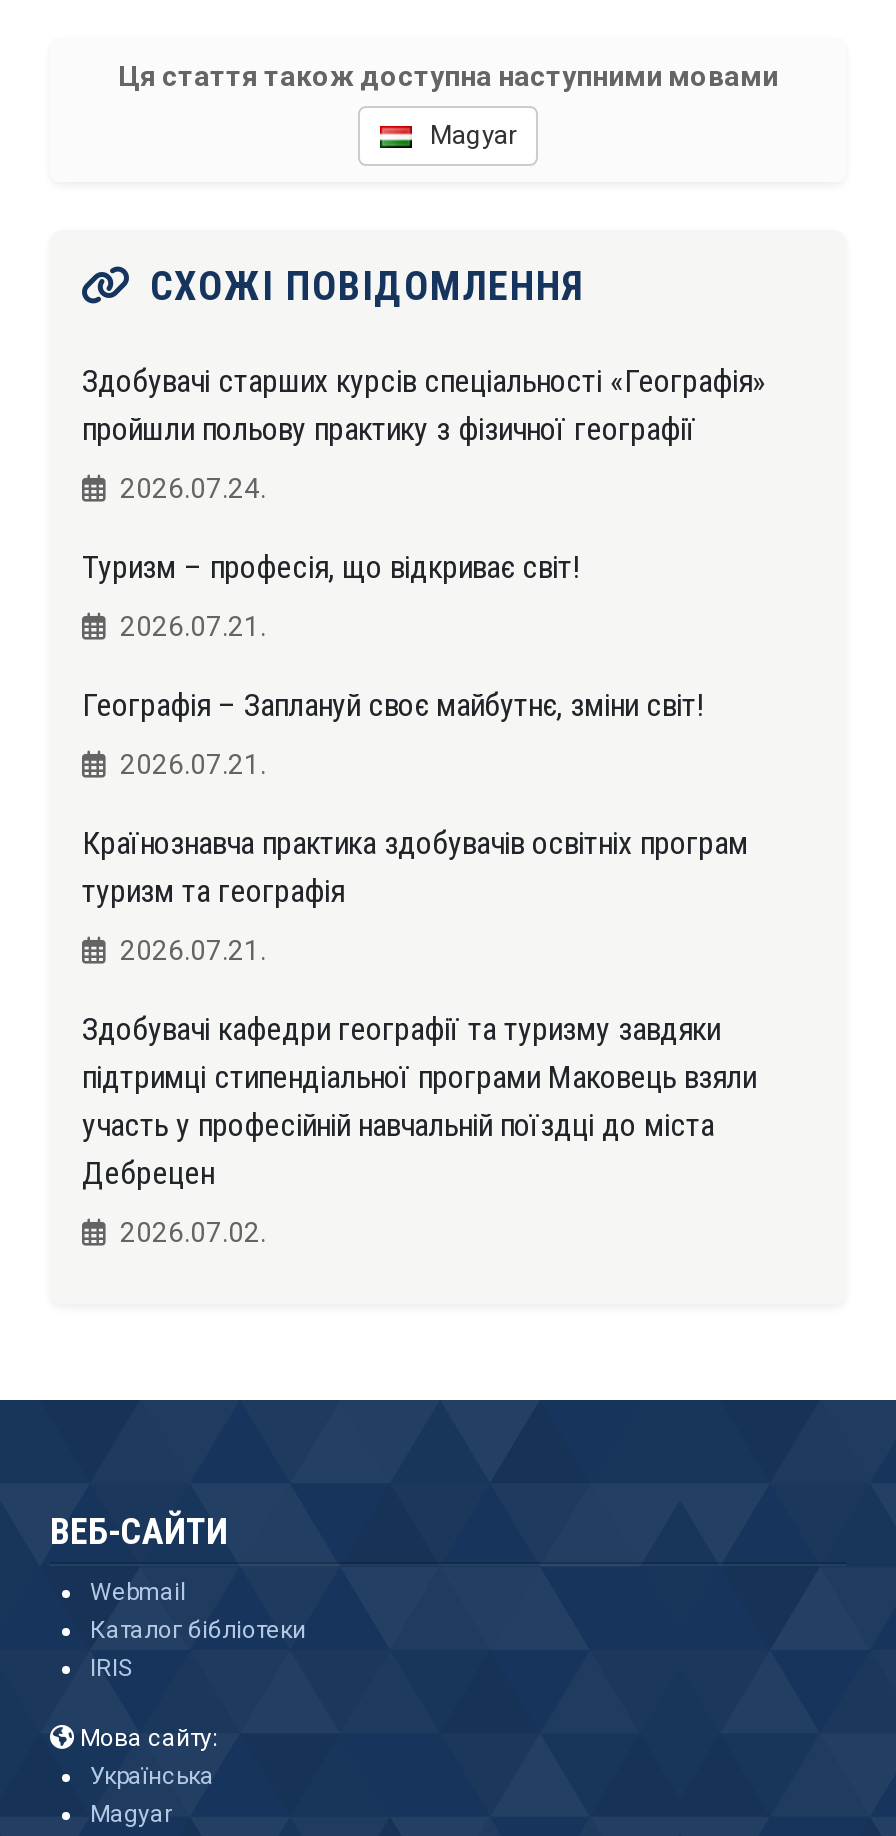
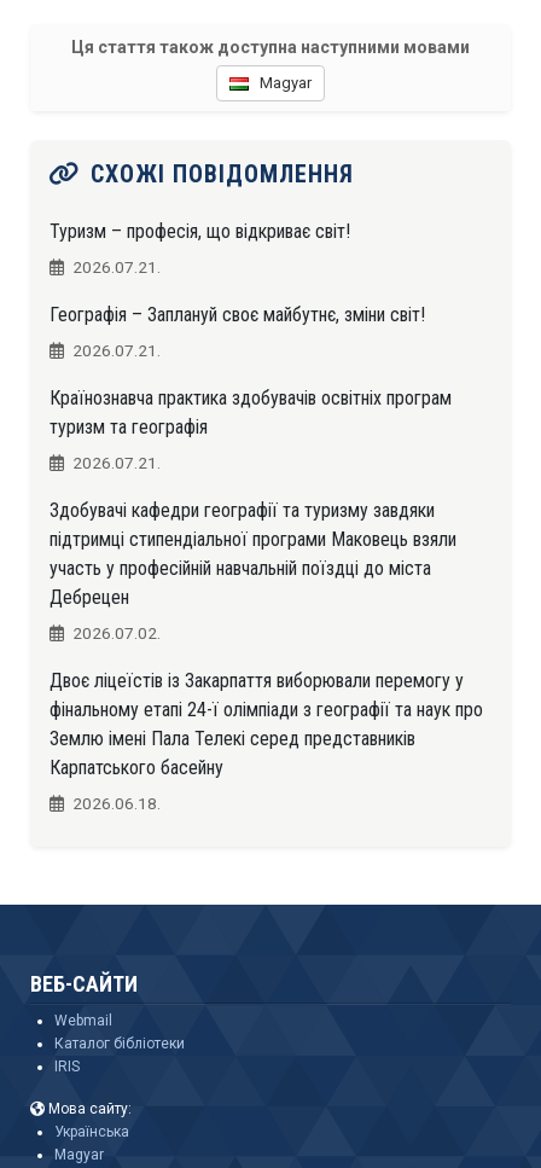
[82,362,766,504] Здобувачі старших курсів спеціальності «Географія» | пройшли польову практику з фізичної географії | 2026.07.24. -> none
moved [82,548,756,1248] -> [50,220,456,643]: Туризм – професія, що відкриває світ! | 2026.07.21. | Географія – Заплануй своє майбутнє, зміни світ! | ... | Дебрецен | 2026.07.02.
none -> [50,669,483,813] Двоє ліцеїстів із Закарпаття виборювали перемогу у | фінальному етапі 24-ї олімпіади з географії та наук про | Землю імені Пала Телекі серед представників | Карпатського басейну | 2026.06.18.

